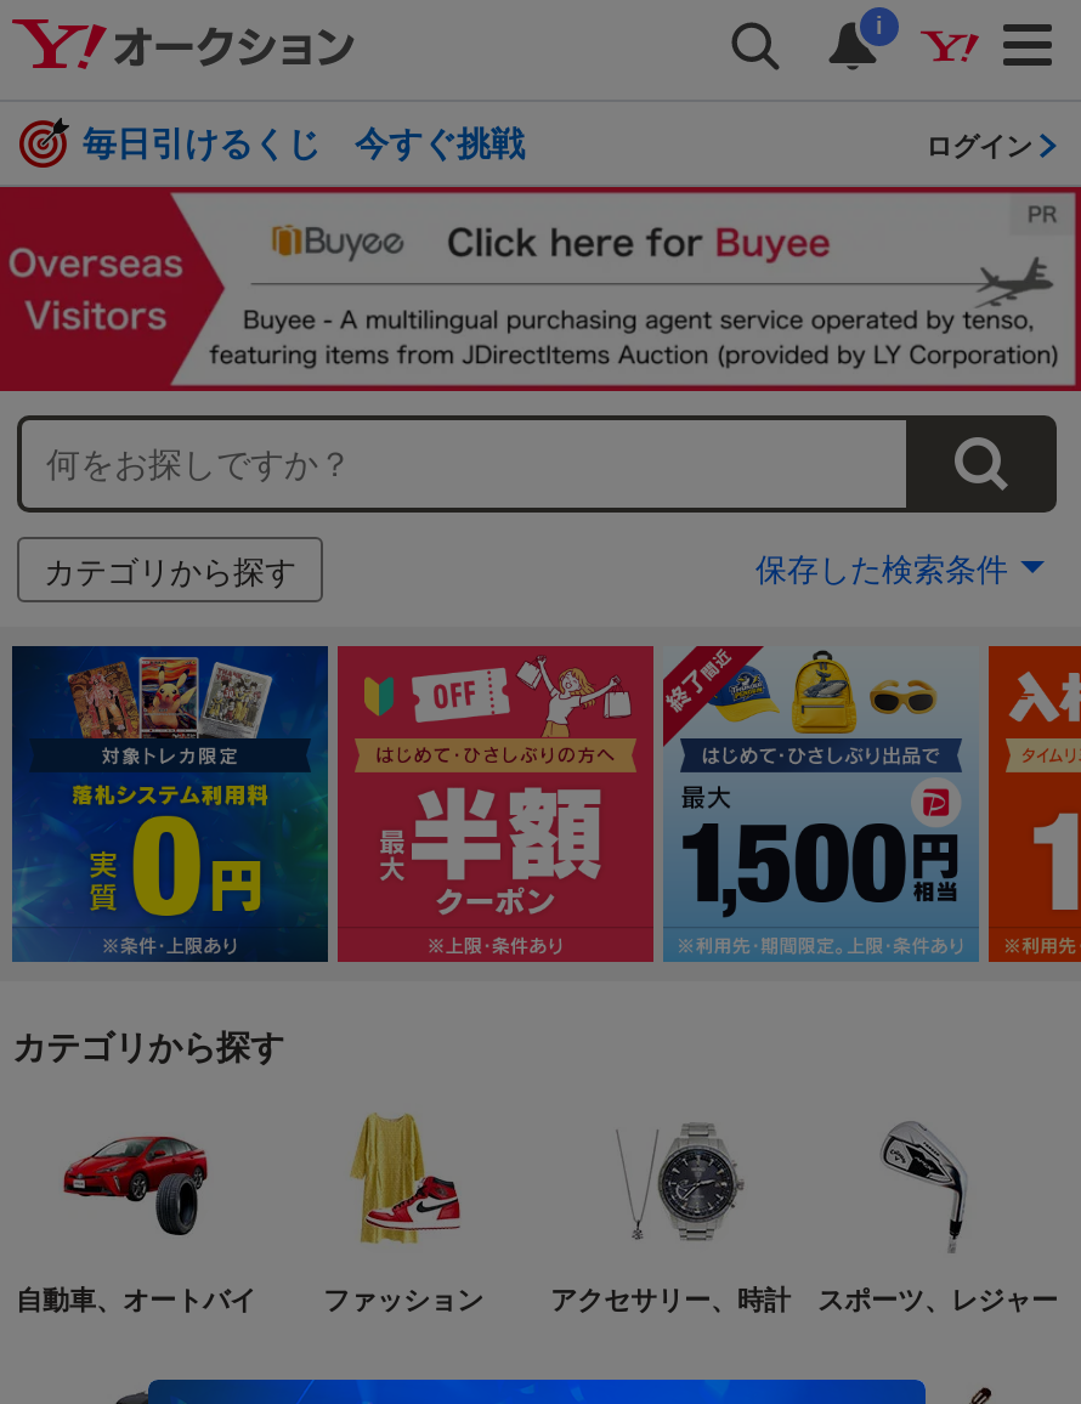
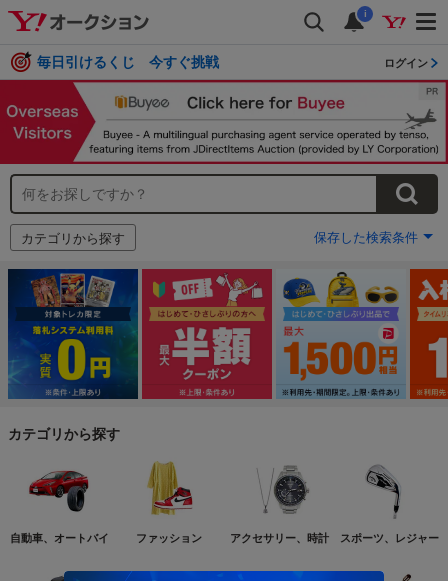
[661,644,979,962] [image] -> [276,269,405,398] [image]

